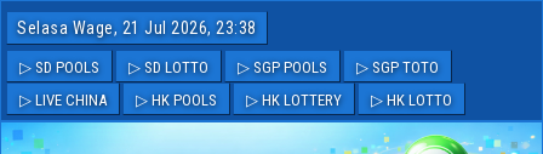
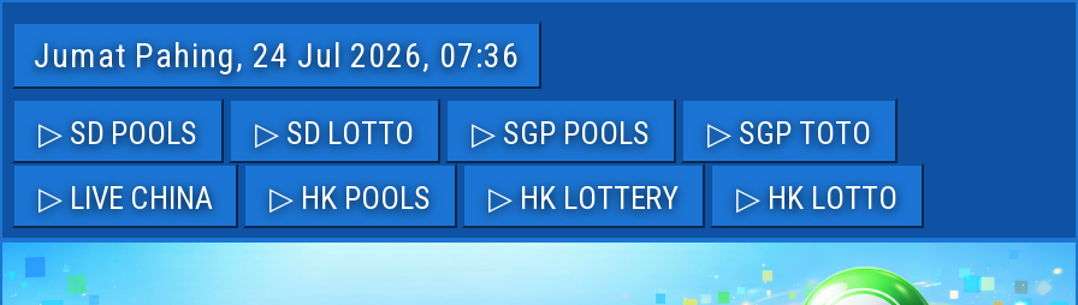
[17,18,256,38] Selasa Wage, 21 Jul 2026, 23:38 -> [34,36,520,74] Jumat Pahing, 24 Jul 2026, 07:36

